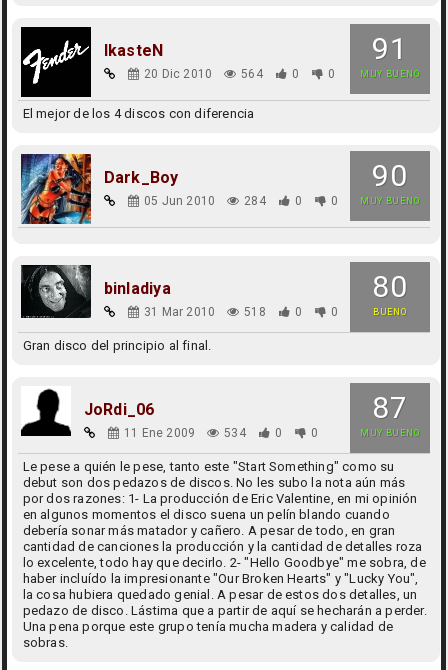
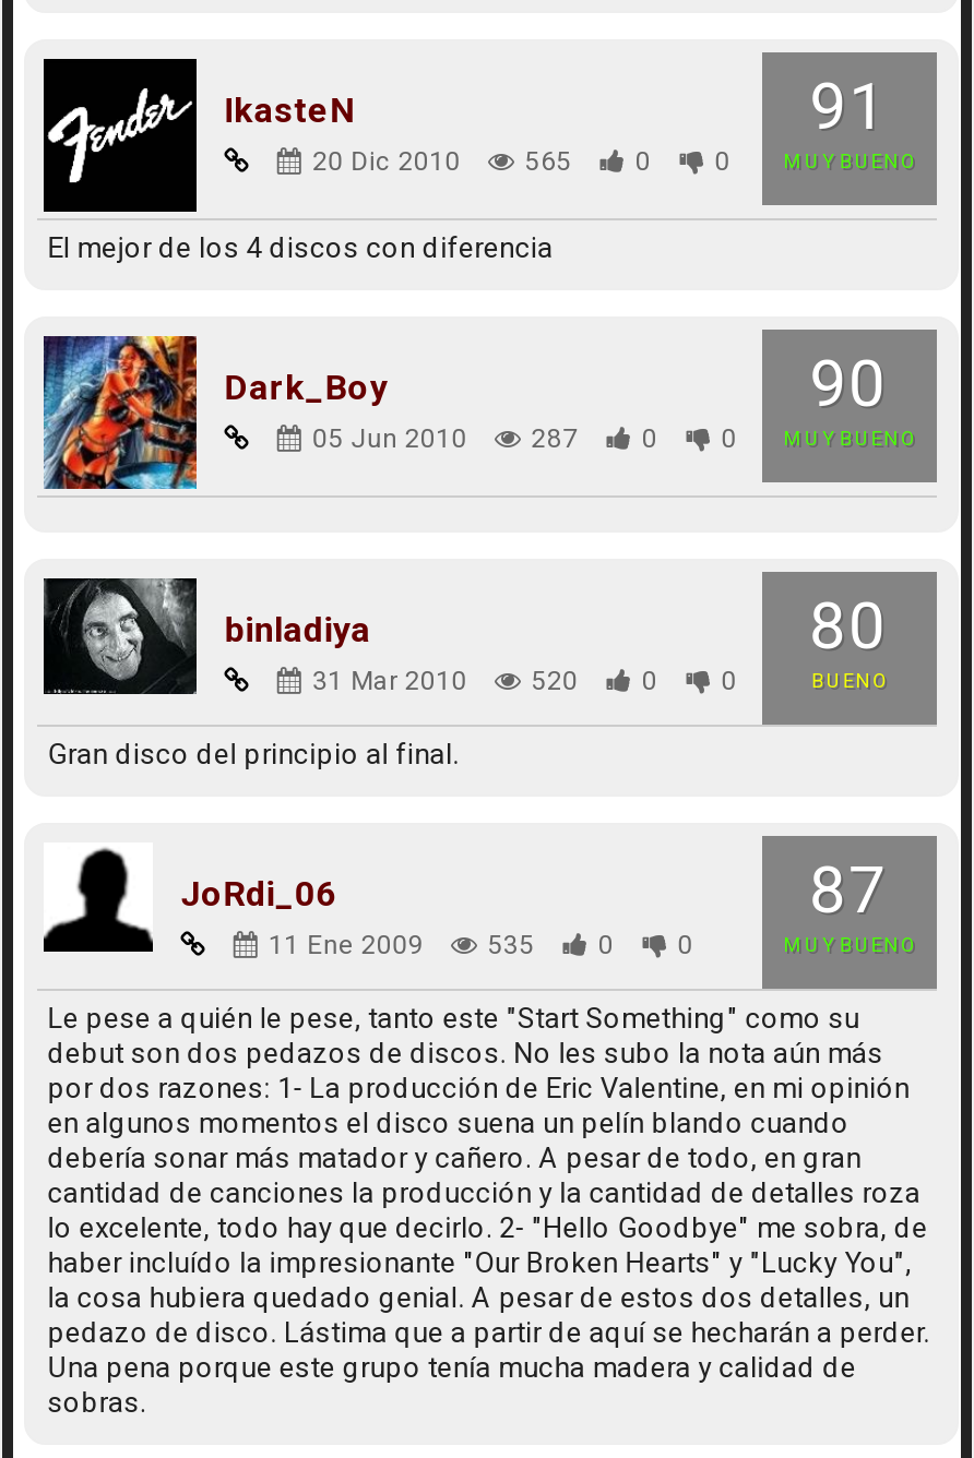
[144,67,336,81] 20 Dic 2010 564 0 0 -> [313,146,731,177] 20 Dic 2010 565 0 0
[144,194,339,208] 05 Jun 2010 284 0 0 -> [313,423,737,454] 05 Jun 2010 287 0 0
[144,305,339,319] 31 Mar 2010 518 0 0 -> [313,666,737,696] 31 Mar 2010 520 0 0
[124,426,319,440] 11 Ene 2009 534 0 0 -> [269,930,694,960] 11 Ene 2009 535 0 0

